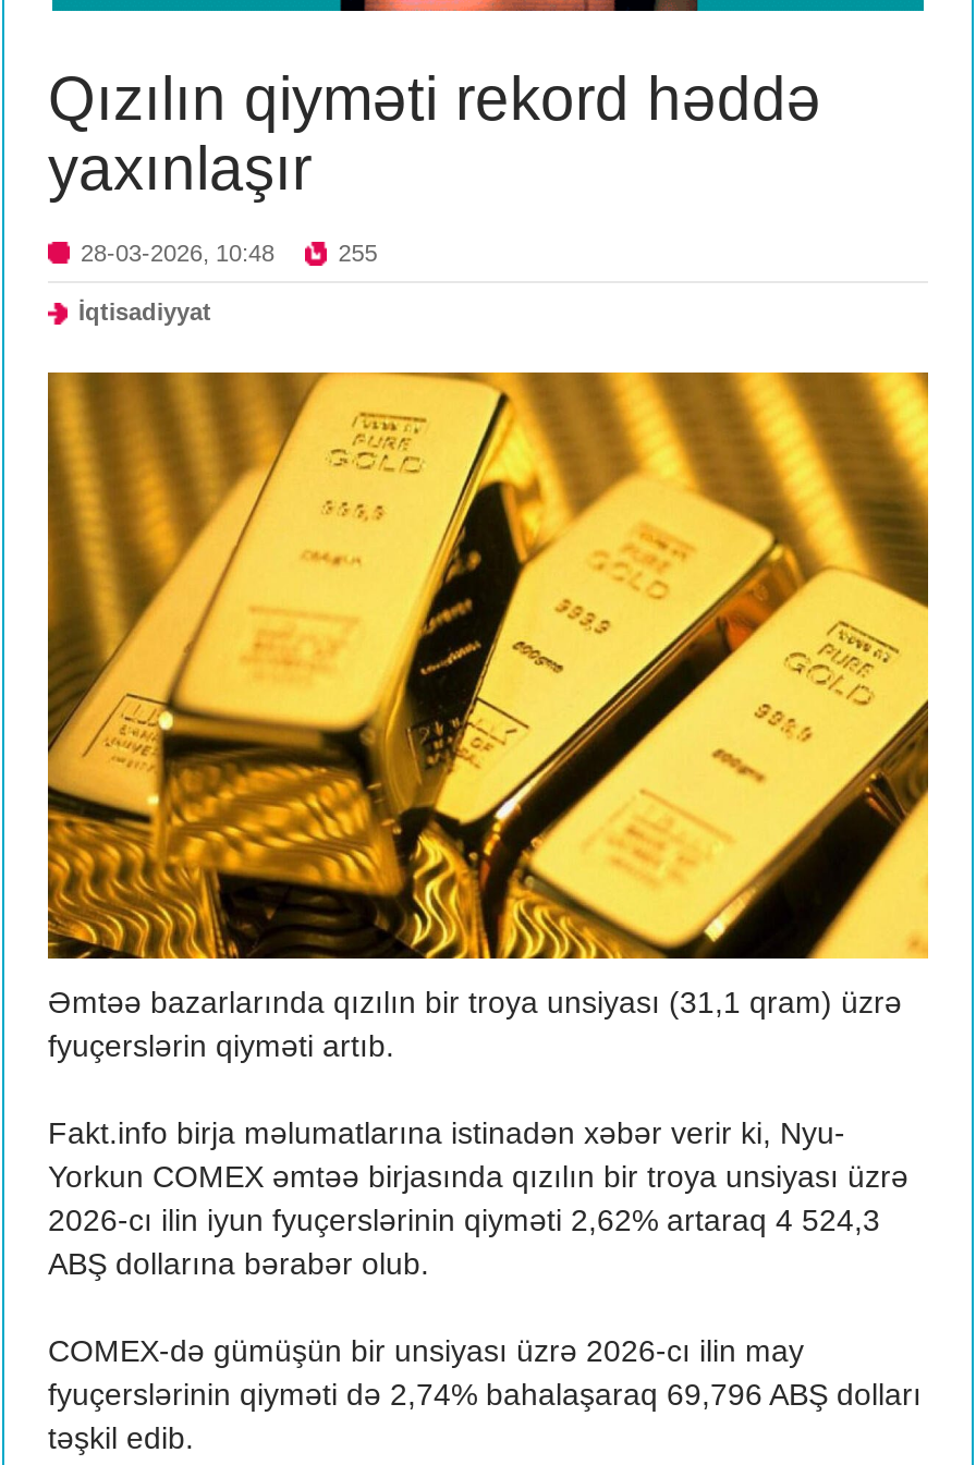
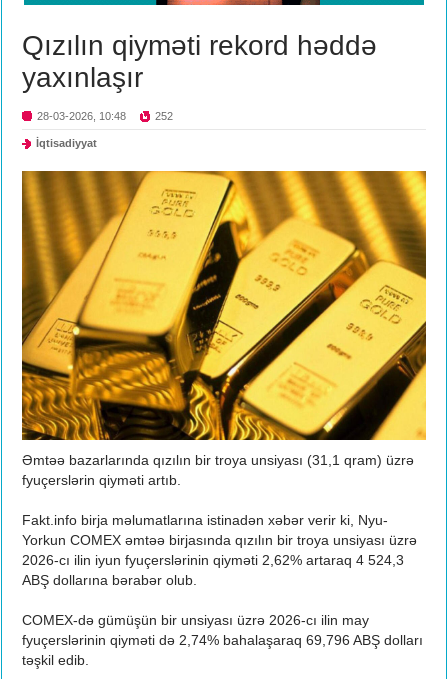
[338,239,377,265] 255 -> [155,110,173,122] 252

